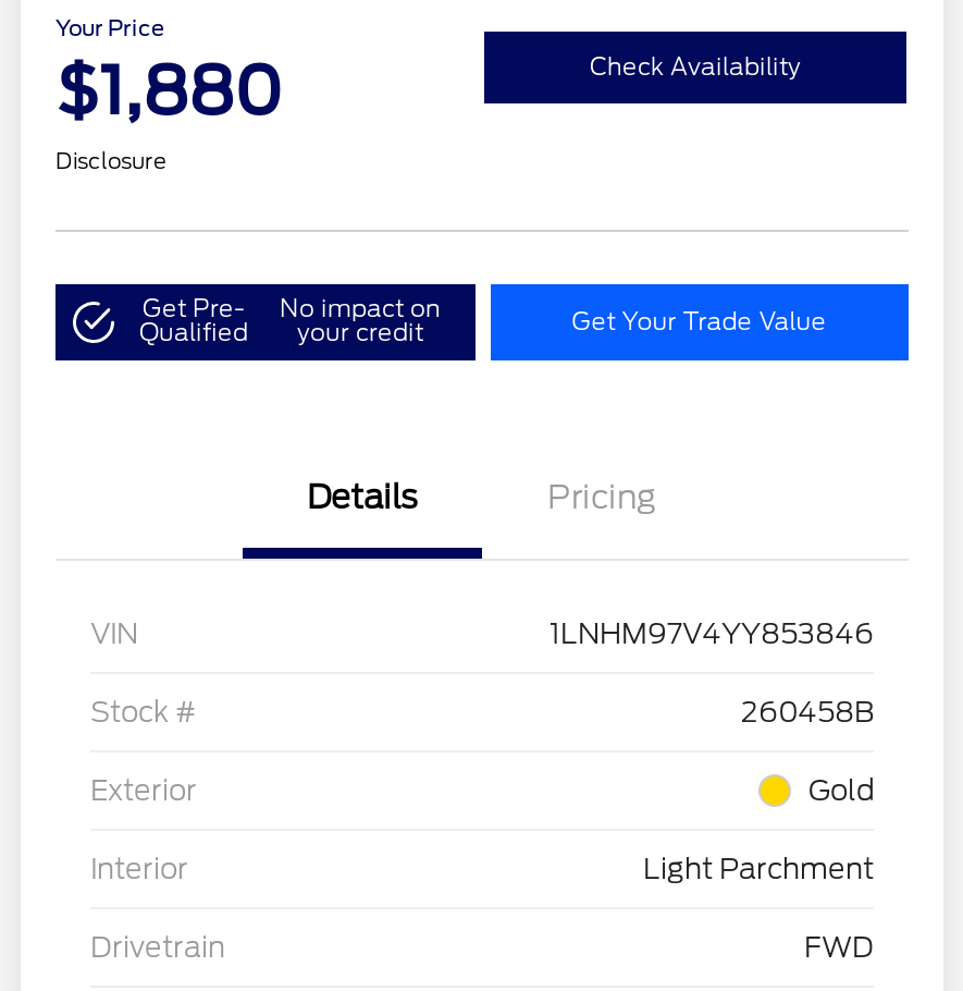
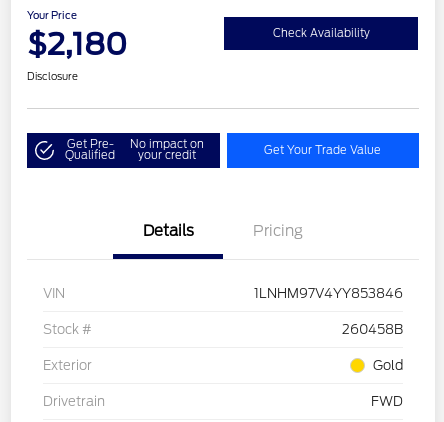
[55,51,282,129] $1,880 -> [27,26,127,62] $2,180
[90,852,874,885] Interior | Light Parchment -> none

